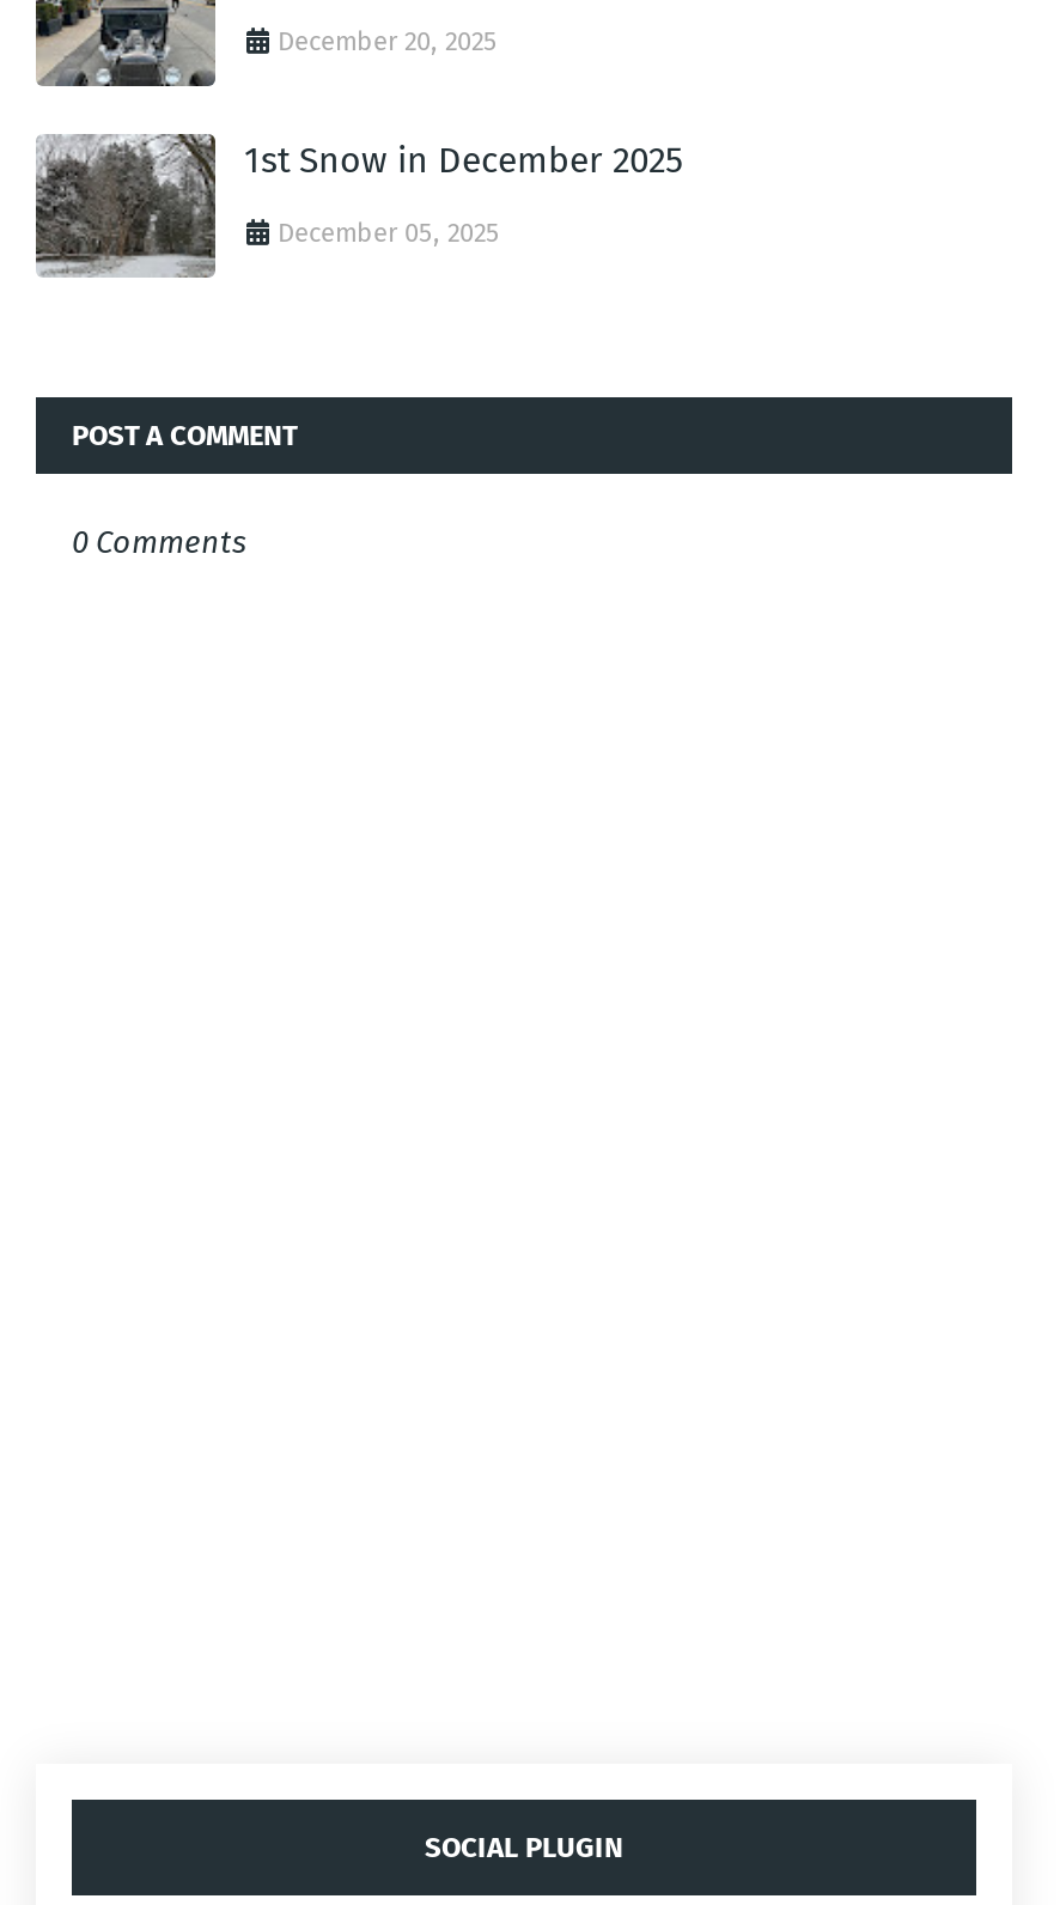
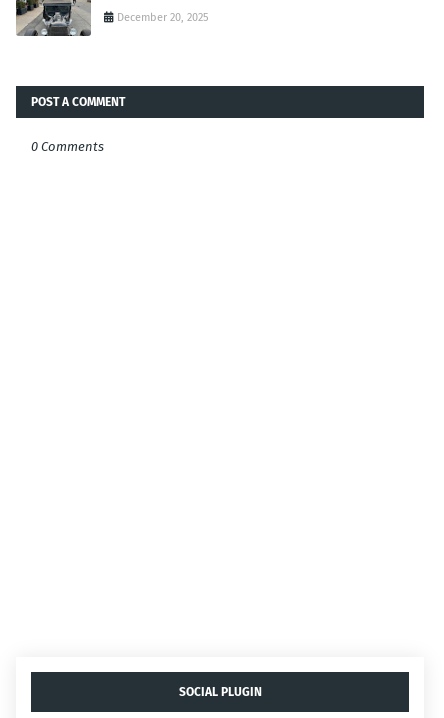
[36,132,684,278] [image] | 1st Snow in December 2025 | December 05, 2025 -> none

